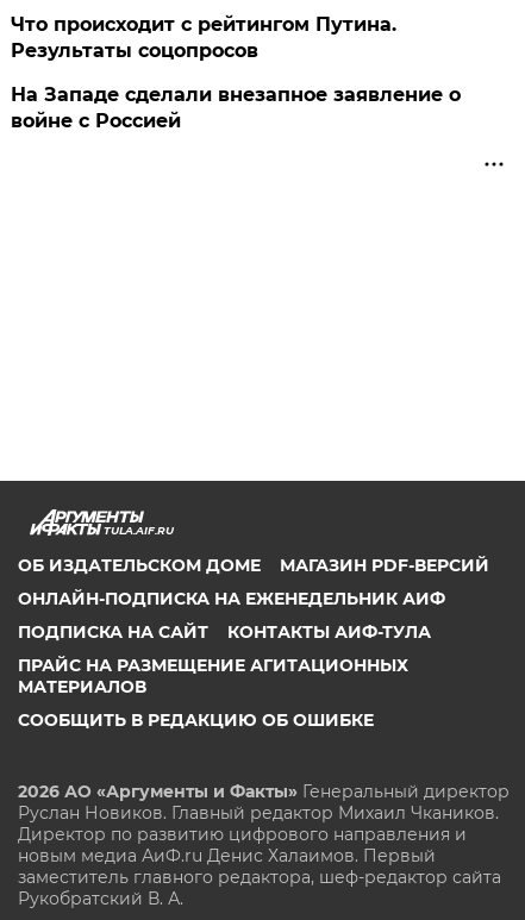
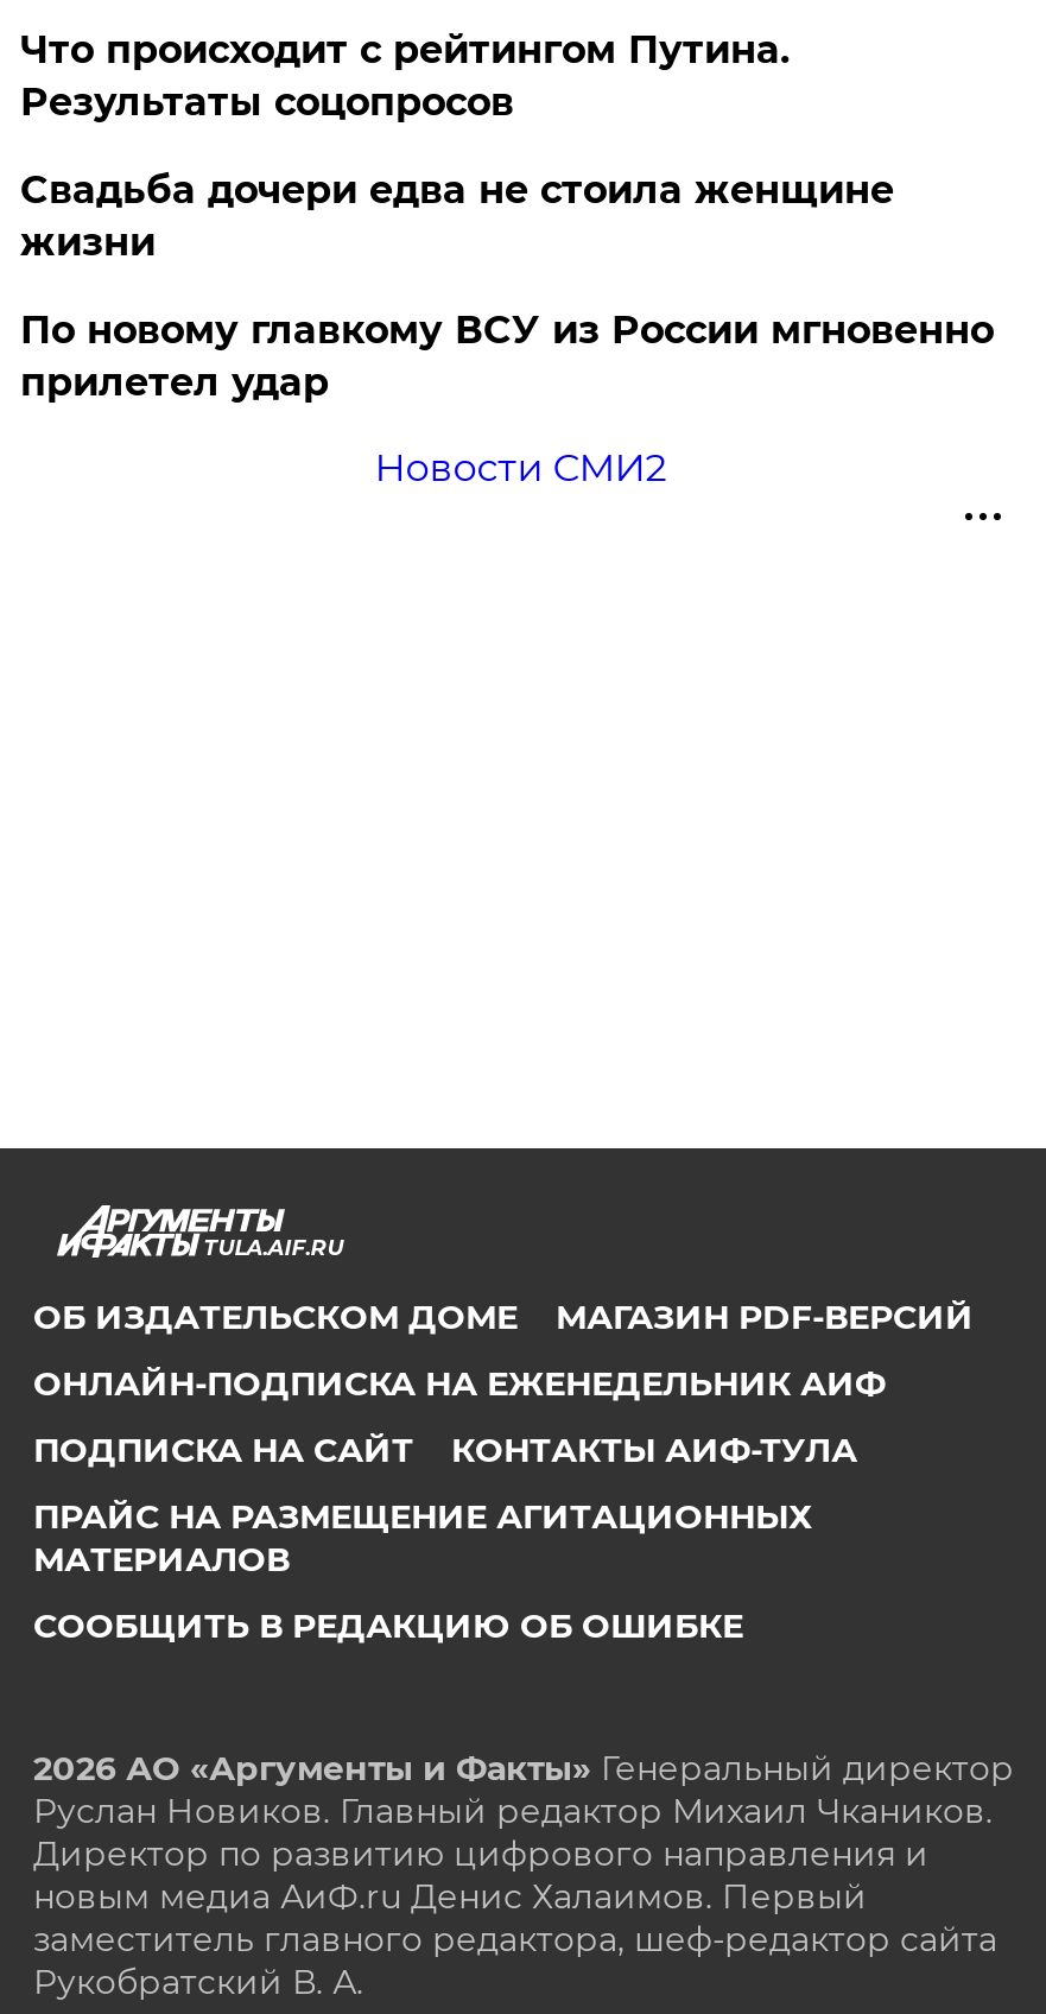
[11,83,461,132] На Западе сделали внезапное заявление о | войне с Россией -> [20,167,994,490] Свадьба дочери едва не стоила женщине | жизни | По новому главкому ВСУ из России мгновенно | прилетел удар | Новости СМИ2

